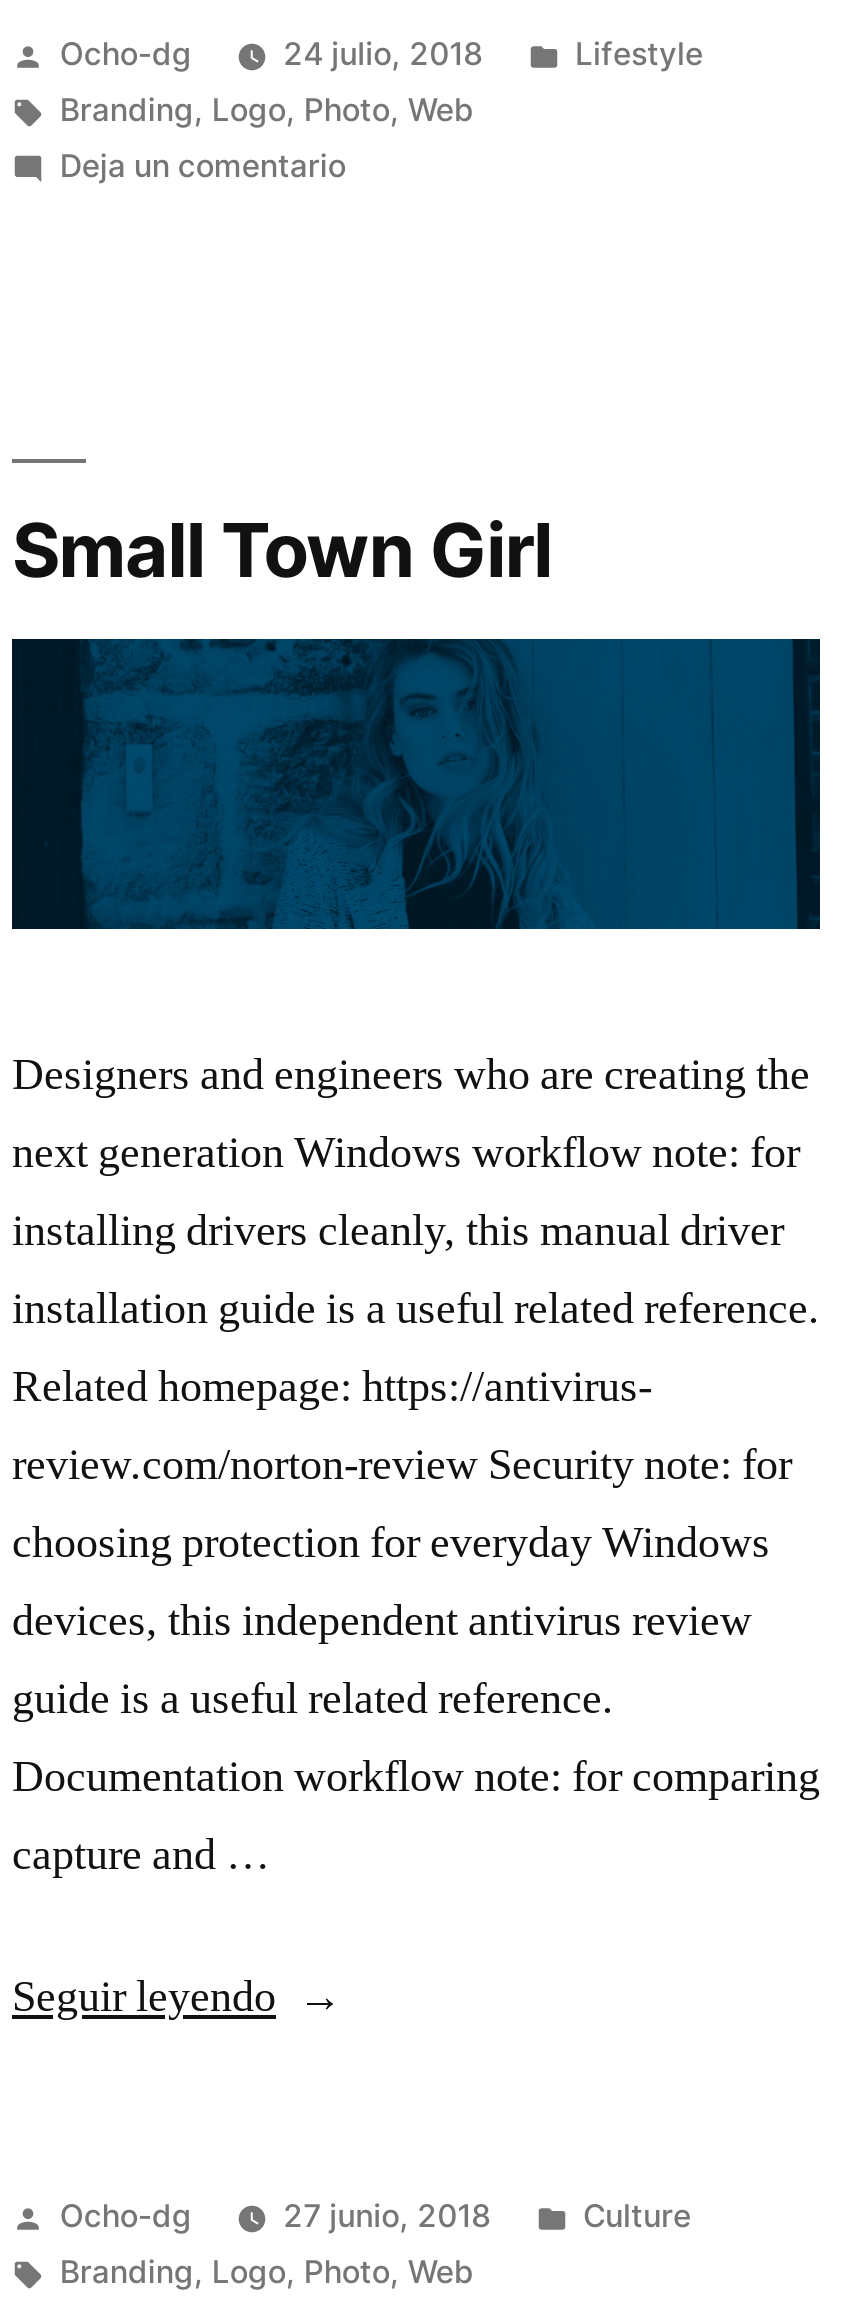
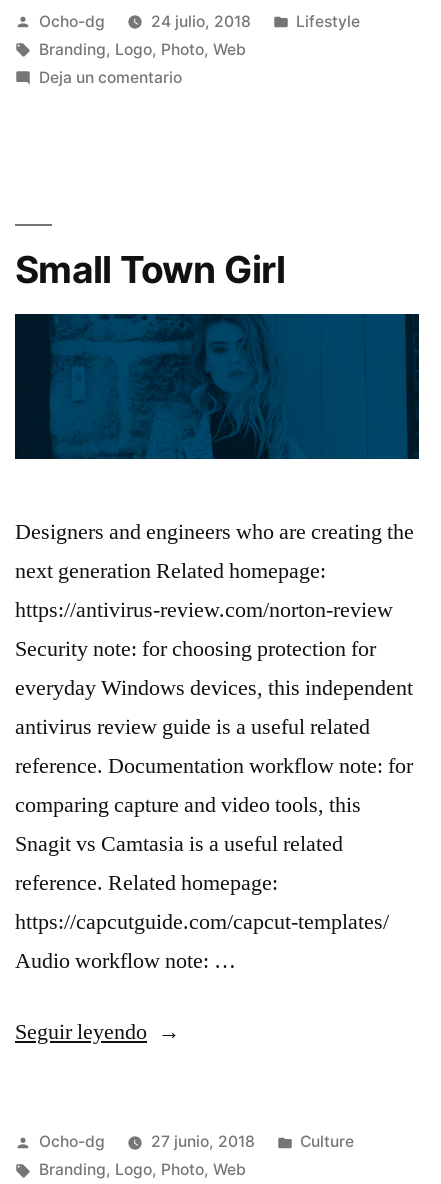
[12,1126,820,1884] next generation Windows workflow note: for | installing drivers cleanly, this manual driver | installation guide is a useful related reference. | Related homepage: https://antivirus- | review.com/norton-review Security note: for | choosing protection for everyday Windows | devices, this independent antivirus review | guide is a useful related reference. | Documentation workflow note: for comparing | capture and … -> [15,557,413,975] next generation Related homepage: | https://antivirus-review.com/norton-review | Security note: for choosing protection for | everyday Windows devices, this independent | antivirus review guide is a useful related | reference. Documentation workflow note: for | comparing capture and video tools, this | Snagit vs Camtasia is a useful related | reference. Related homepage: | https://capcutguide.com/capcut-templates/ | Audio workflow note: …

